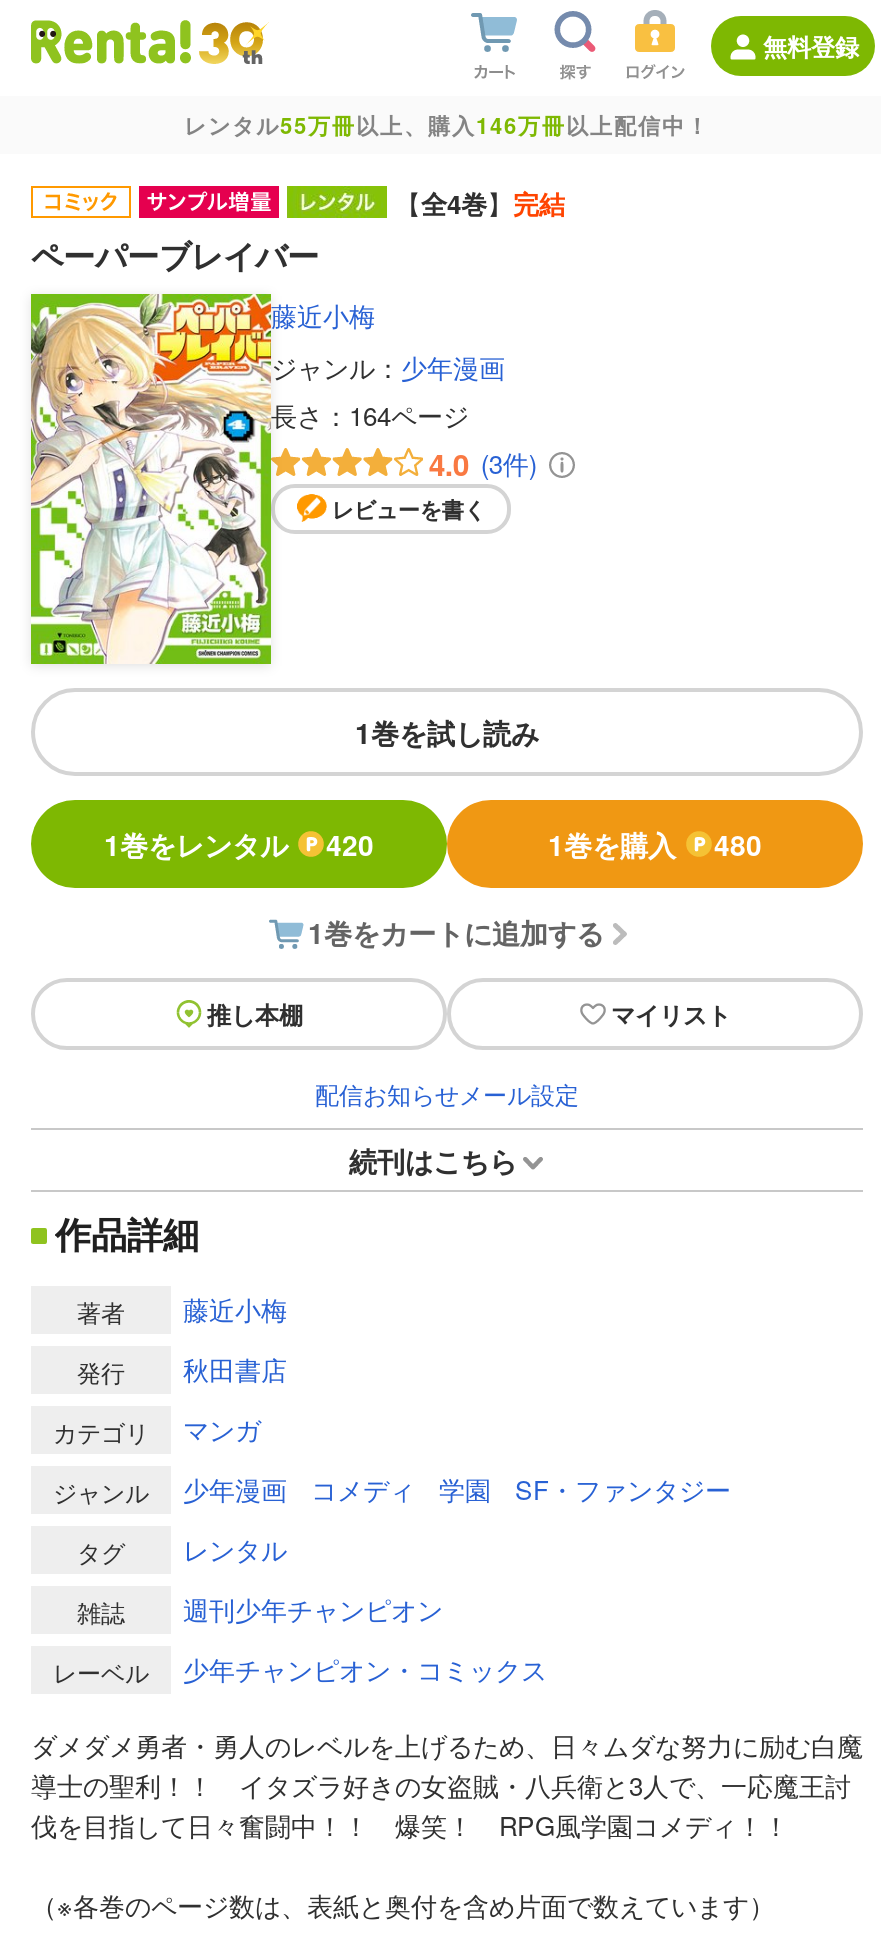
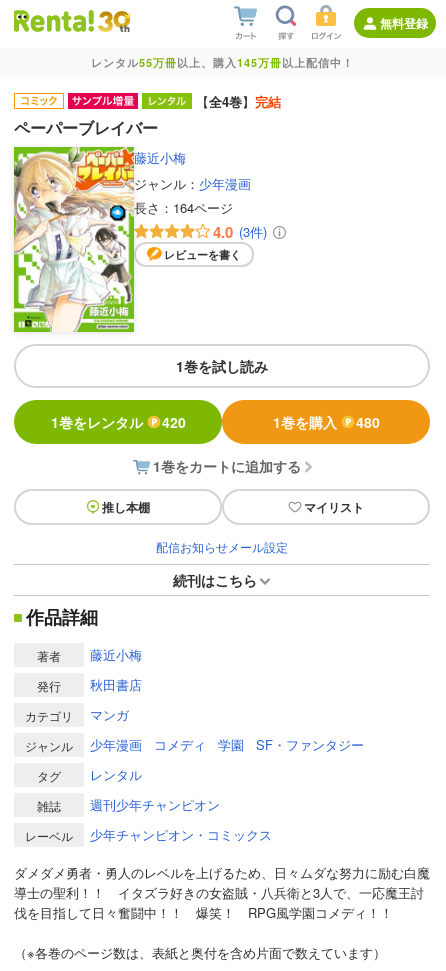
[184,110,710,140] レンタル55万冊以上、購入146万冊以上配信中！ -> [90,55,353,70] レンタル55万冊以上、購入145万冊以上配信中！

